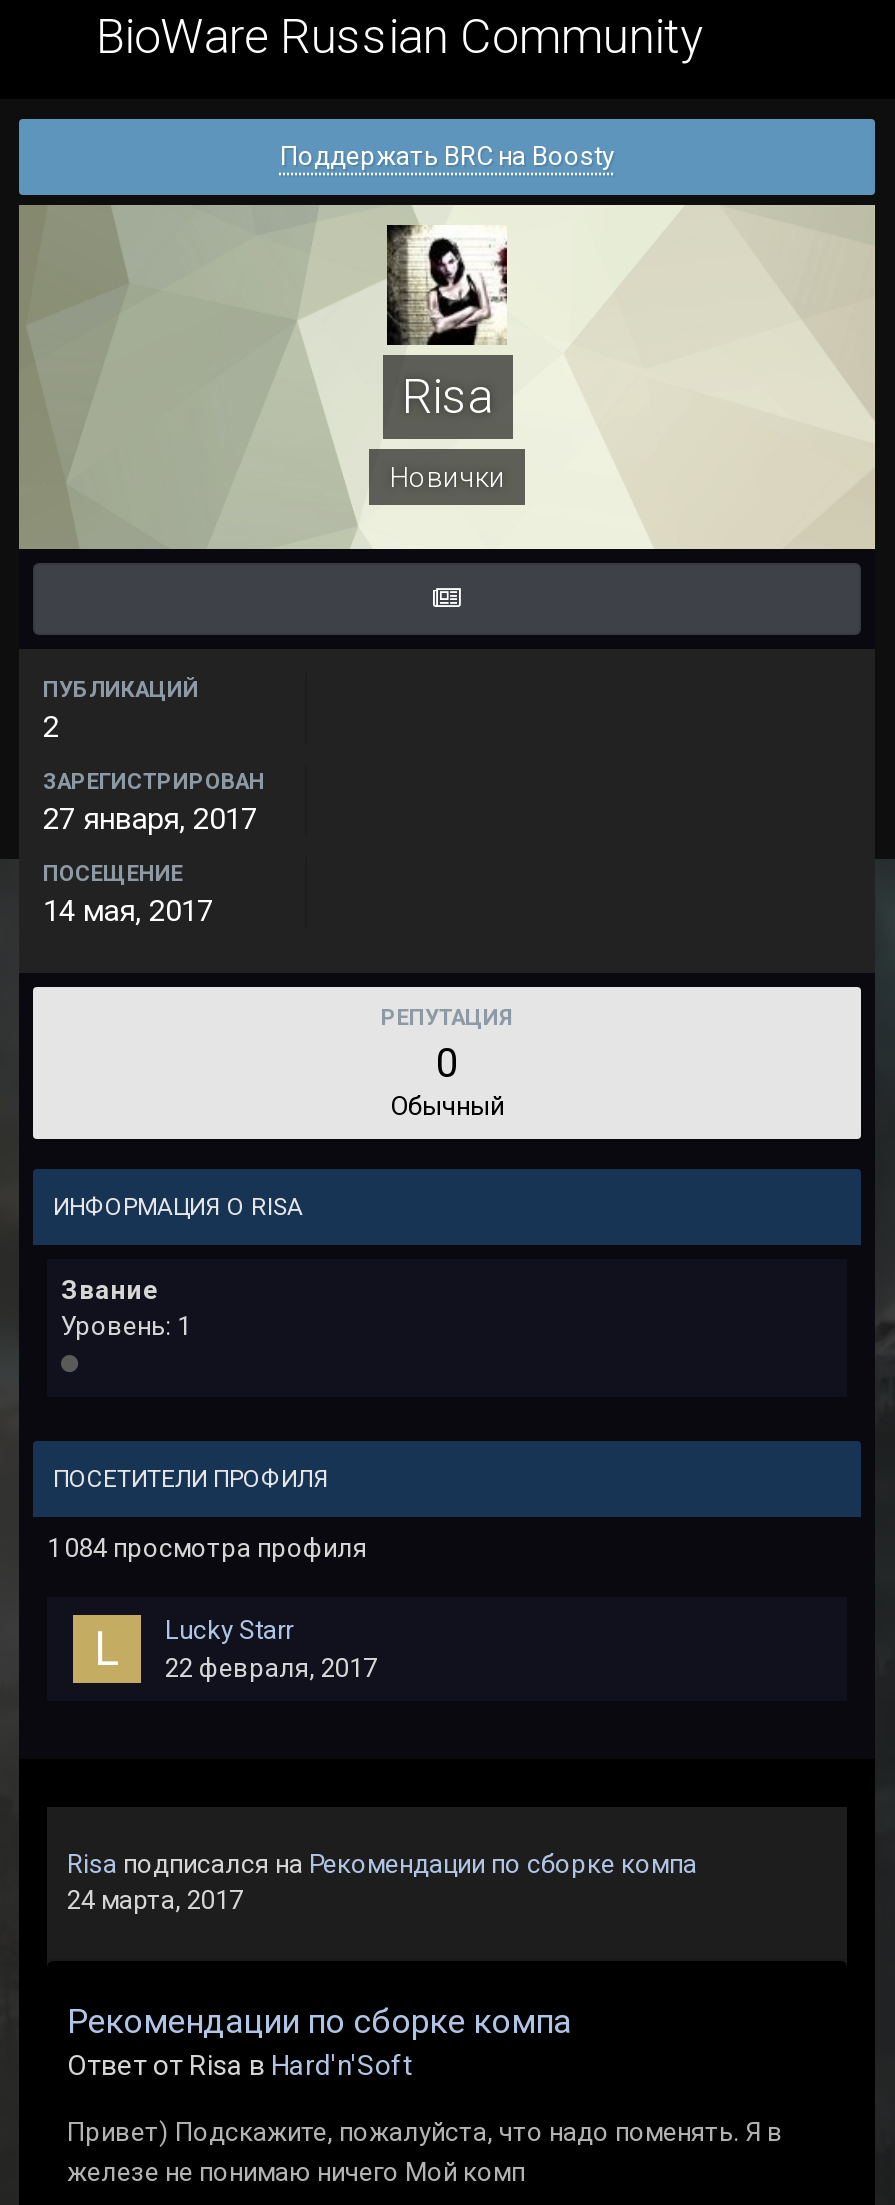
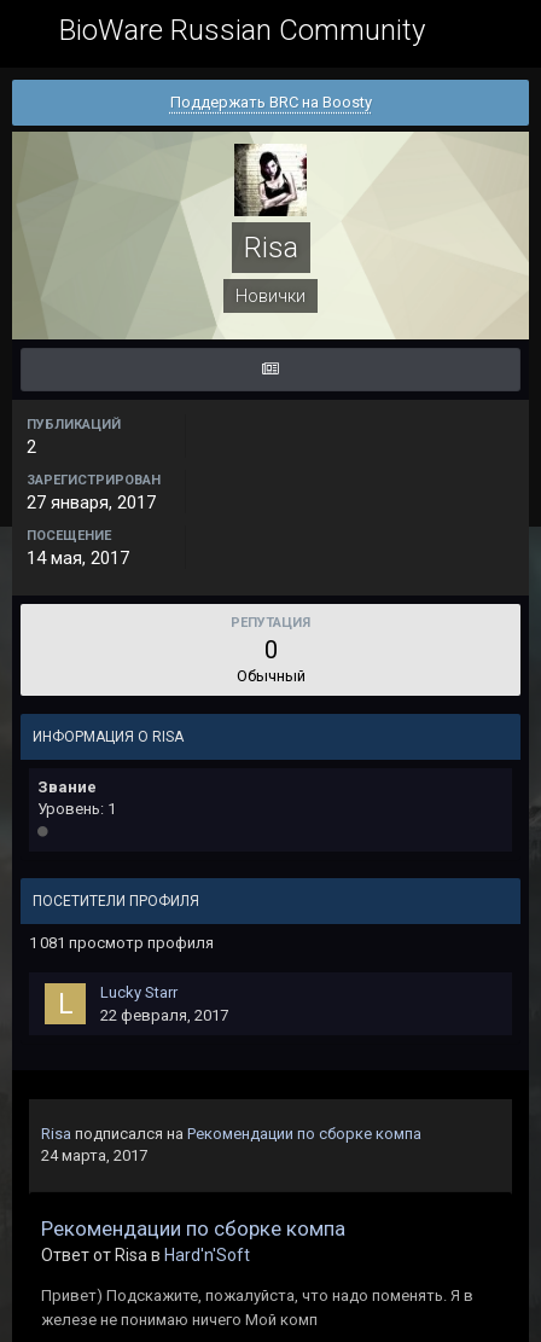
[47,1533,367,1563] 1 084 просмотра профиля -> [29,934,214,952] 1 081 просмотр профиля

